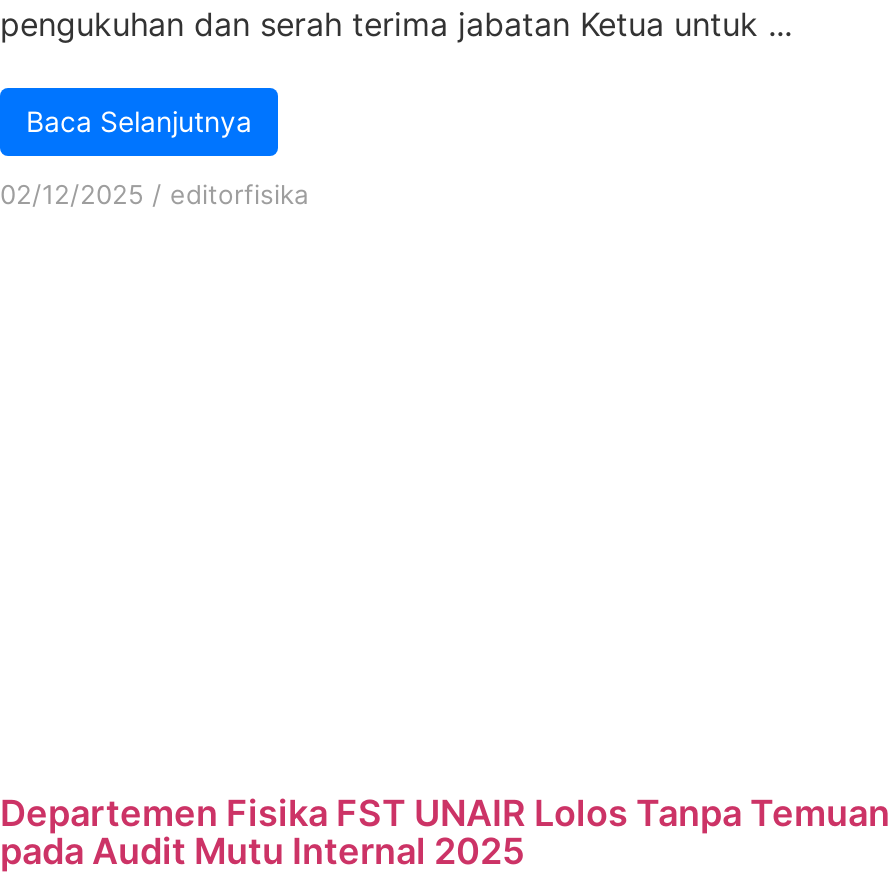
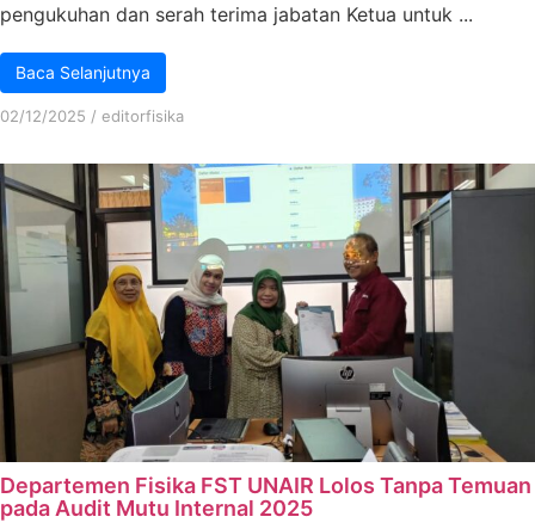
none -> [4,162,531,463] [image]

